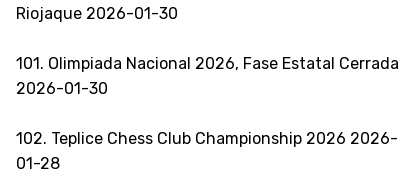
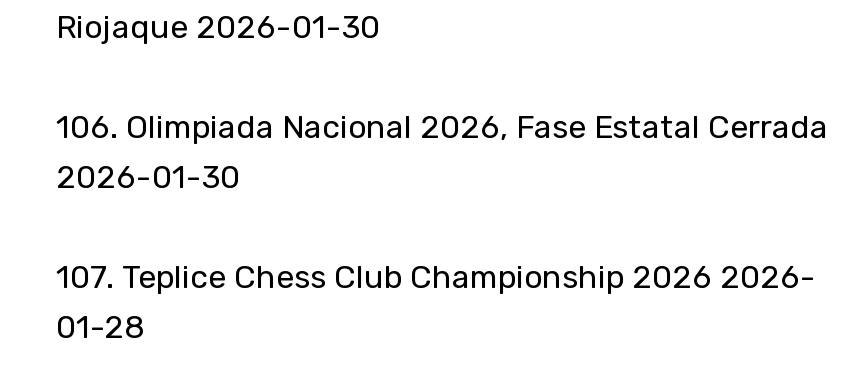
[16,54,399,73] 101. Olimpiada Nacional 2026, Fase Estatal Cerrada -> [56,108,828,146] 106. Olimpiada Nacional 2026, Fase Estatal Cerrada
[16,129,398,148] 102. Teplice Chess Club Championship 2026 2026- -> [56,258,816,296] 107. Teplice Chess Club Championship 2026 2026-

